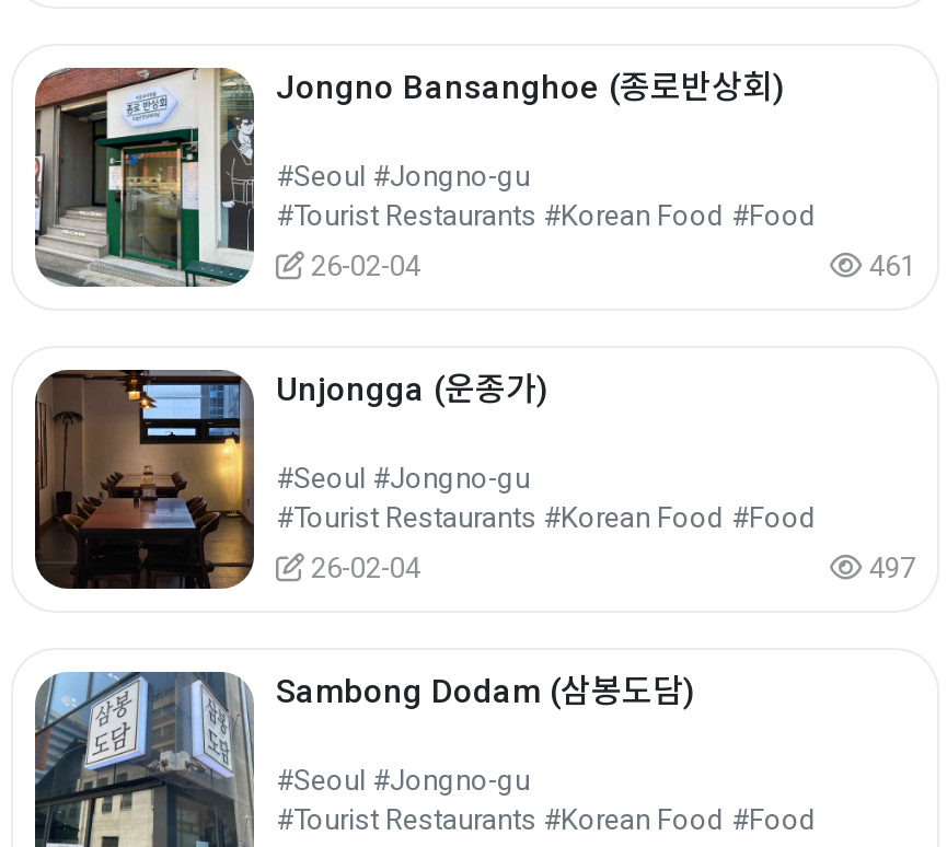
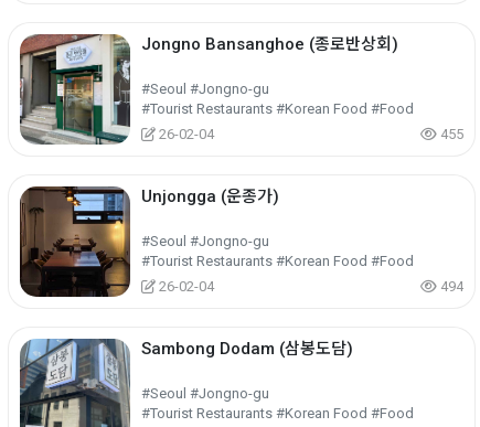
[863,250,915,282] 461 -> [437,126,463,142] 455
[863,552,915,584] 497 -> [437,278,463,295] 494

